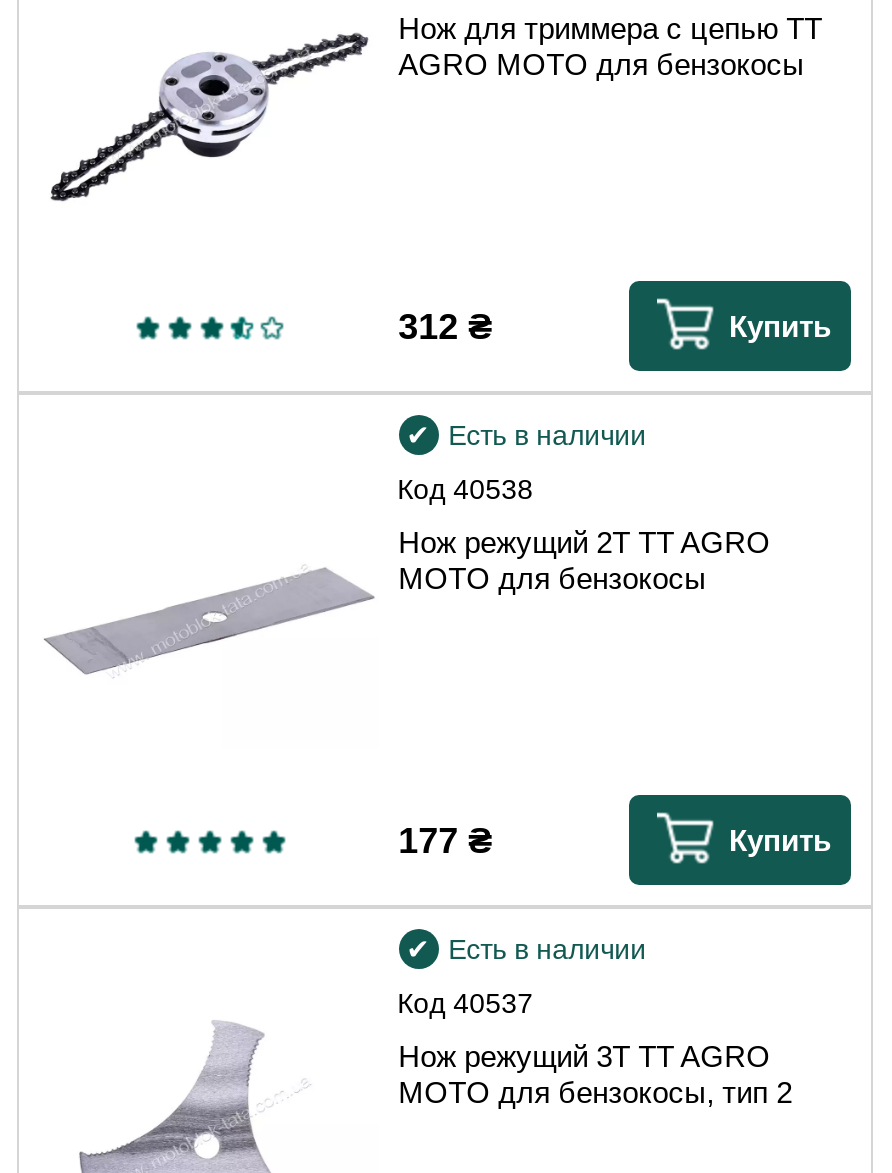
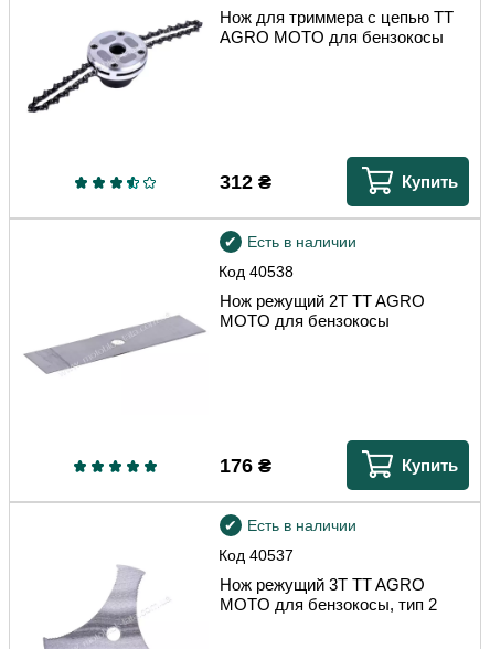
[398,820,492,860] 177 ₴ -> [219,454,271,476] 176 ₴

